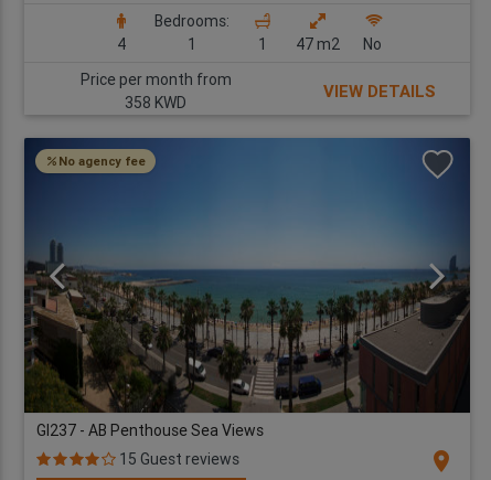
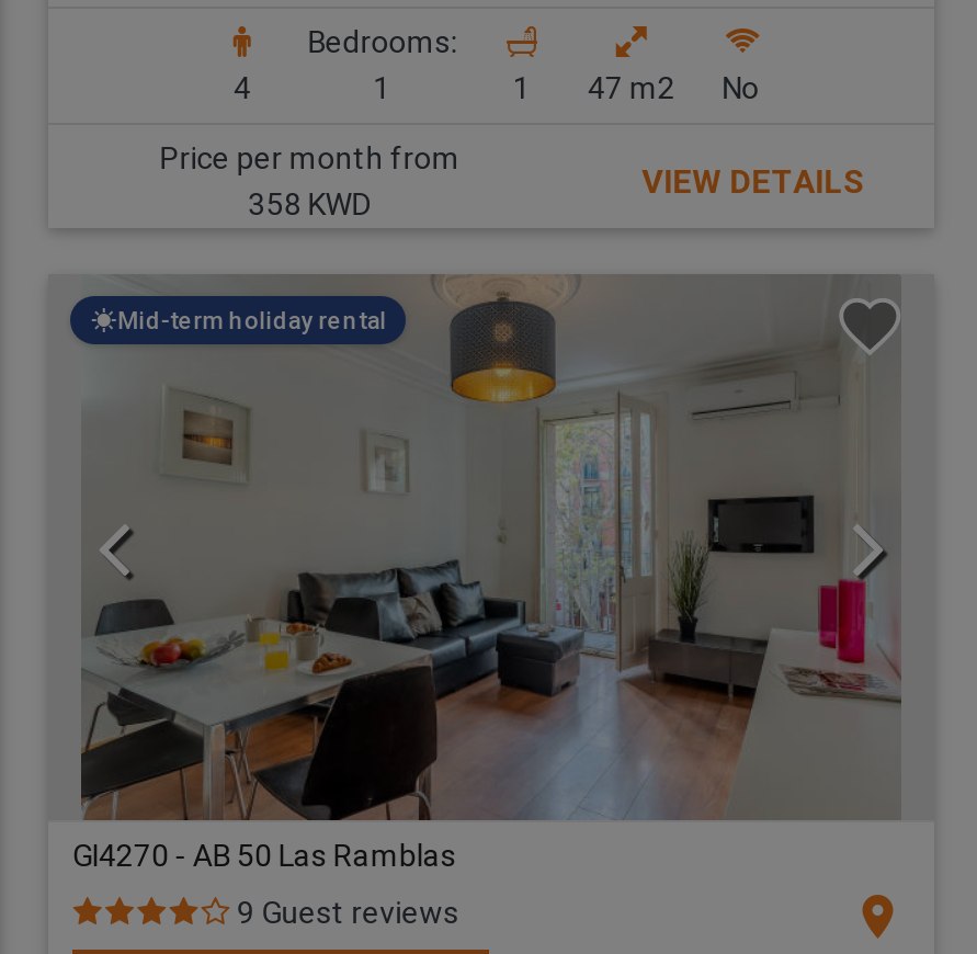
[23,137,471,414] [image] | No agency fee -> [48,274,934,820] [image] | Mid-term holiday rental
[36,420,264,469] GI237 - AB Penthouse Sea Views | 15 Guest reviews -> [72,836,459,932] GI4270 - AB 50 Las Ramblas | 9 Guest reviews

